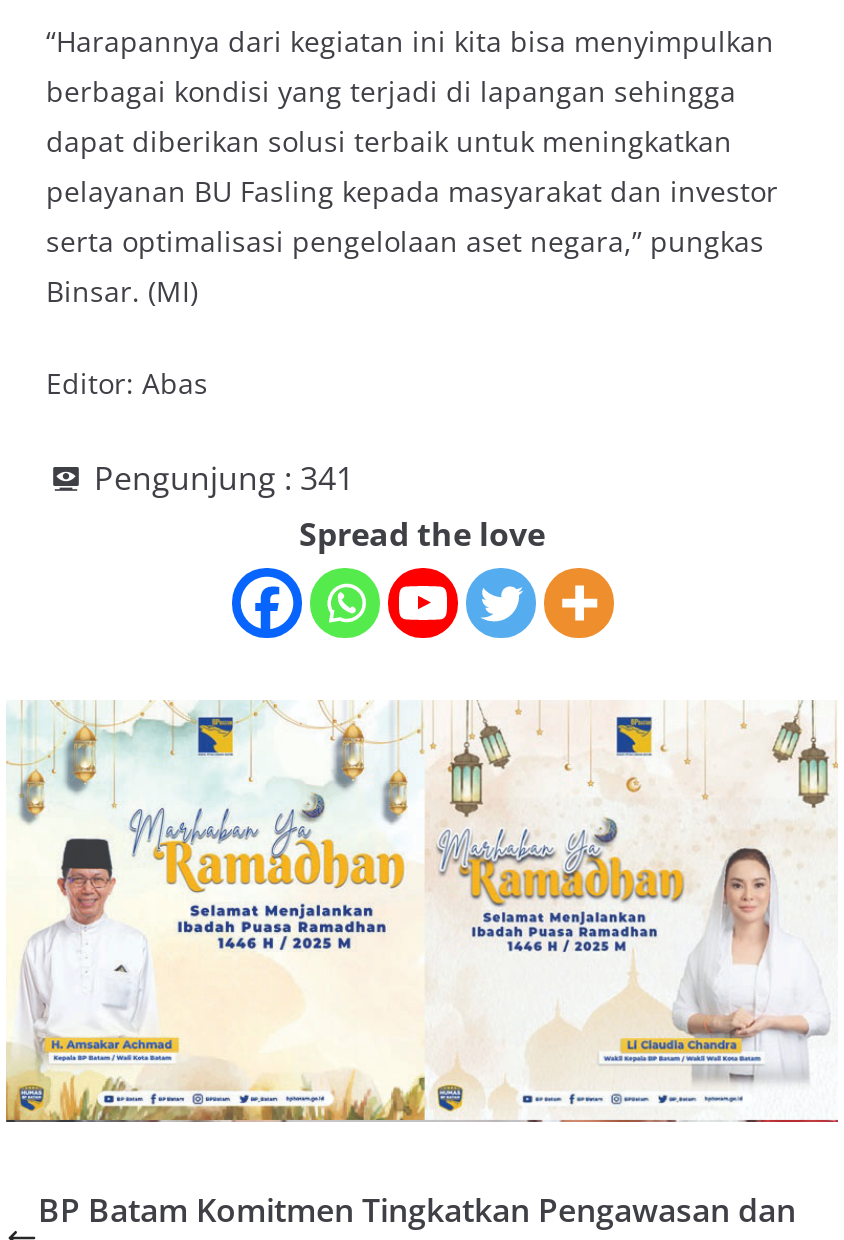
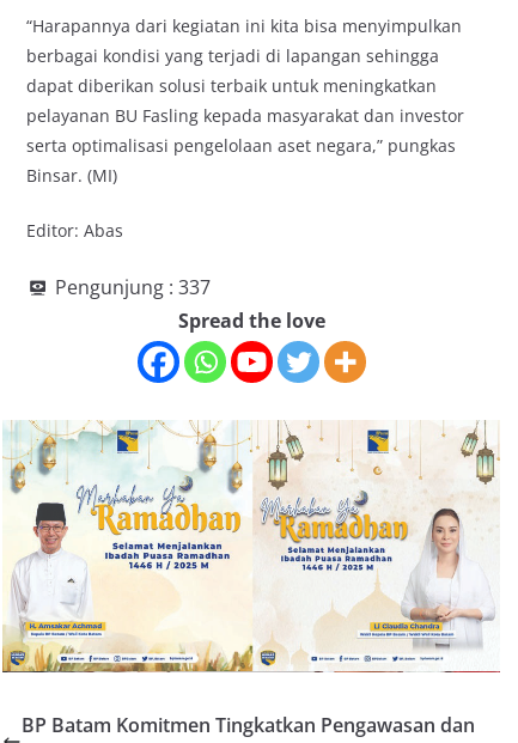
[94,456,354,500] Pengunjung : 341 -> [55,274,211,301] Pengunjung : 337

